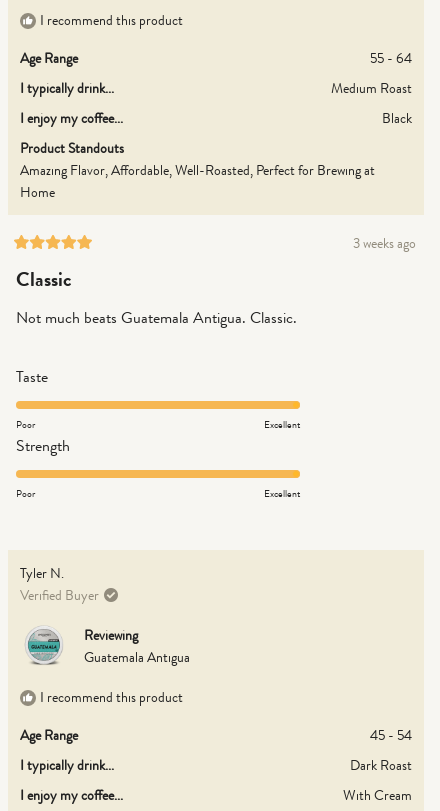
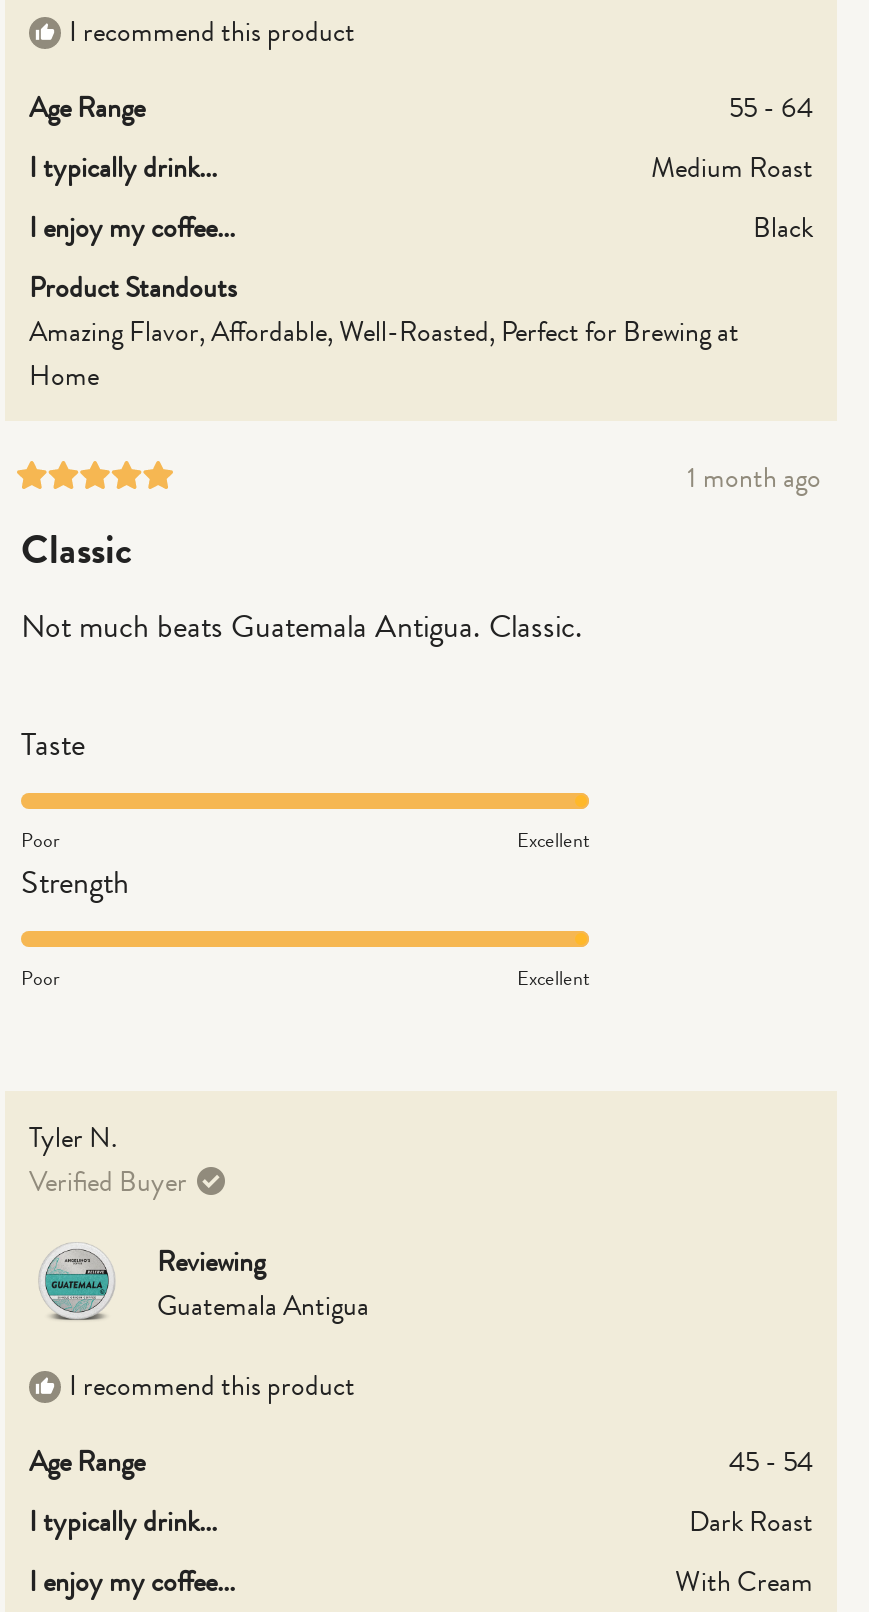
[353,233,416,253] 3 weeks ago -> [687,457,821,497] 1 month ago

